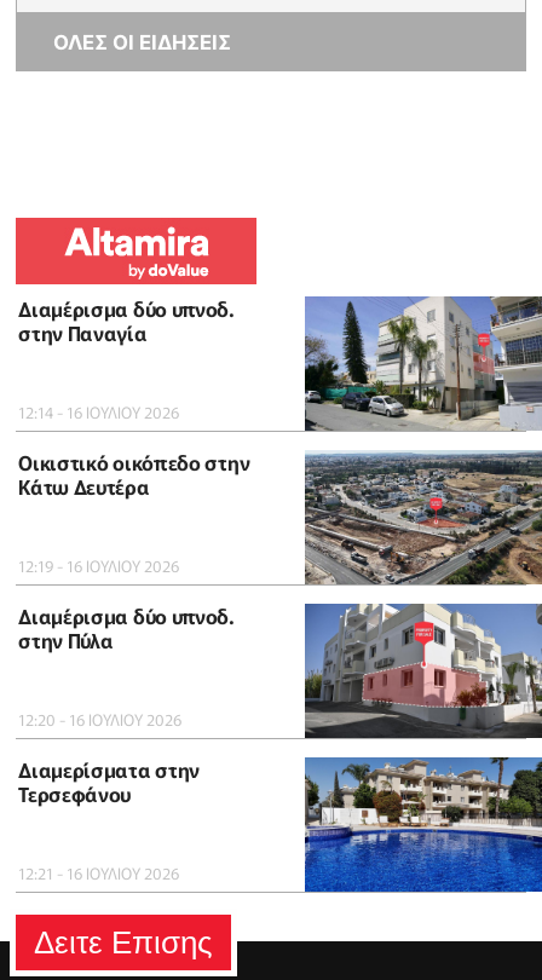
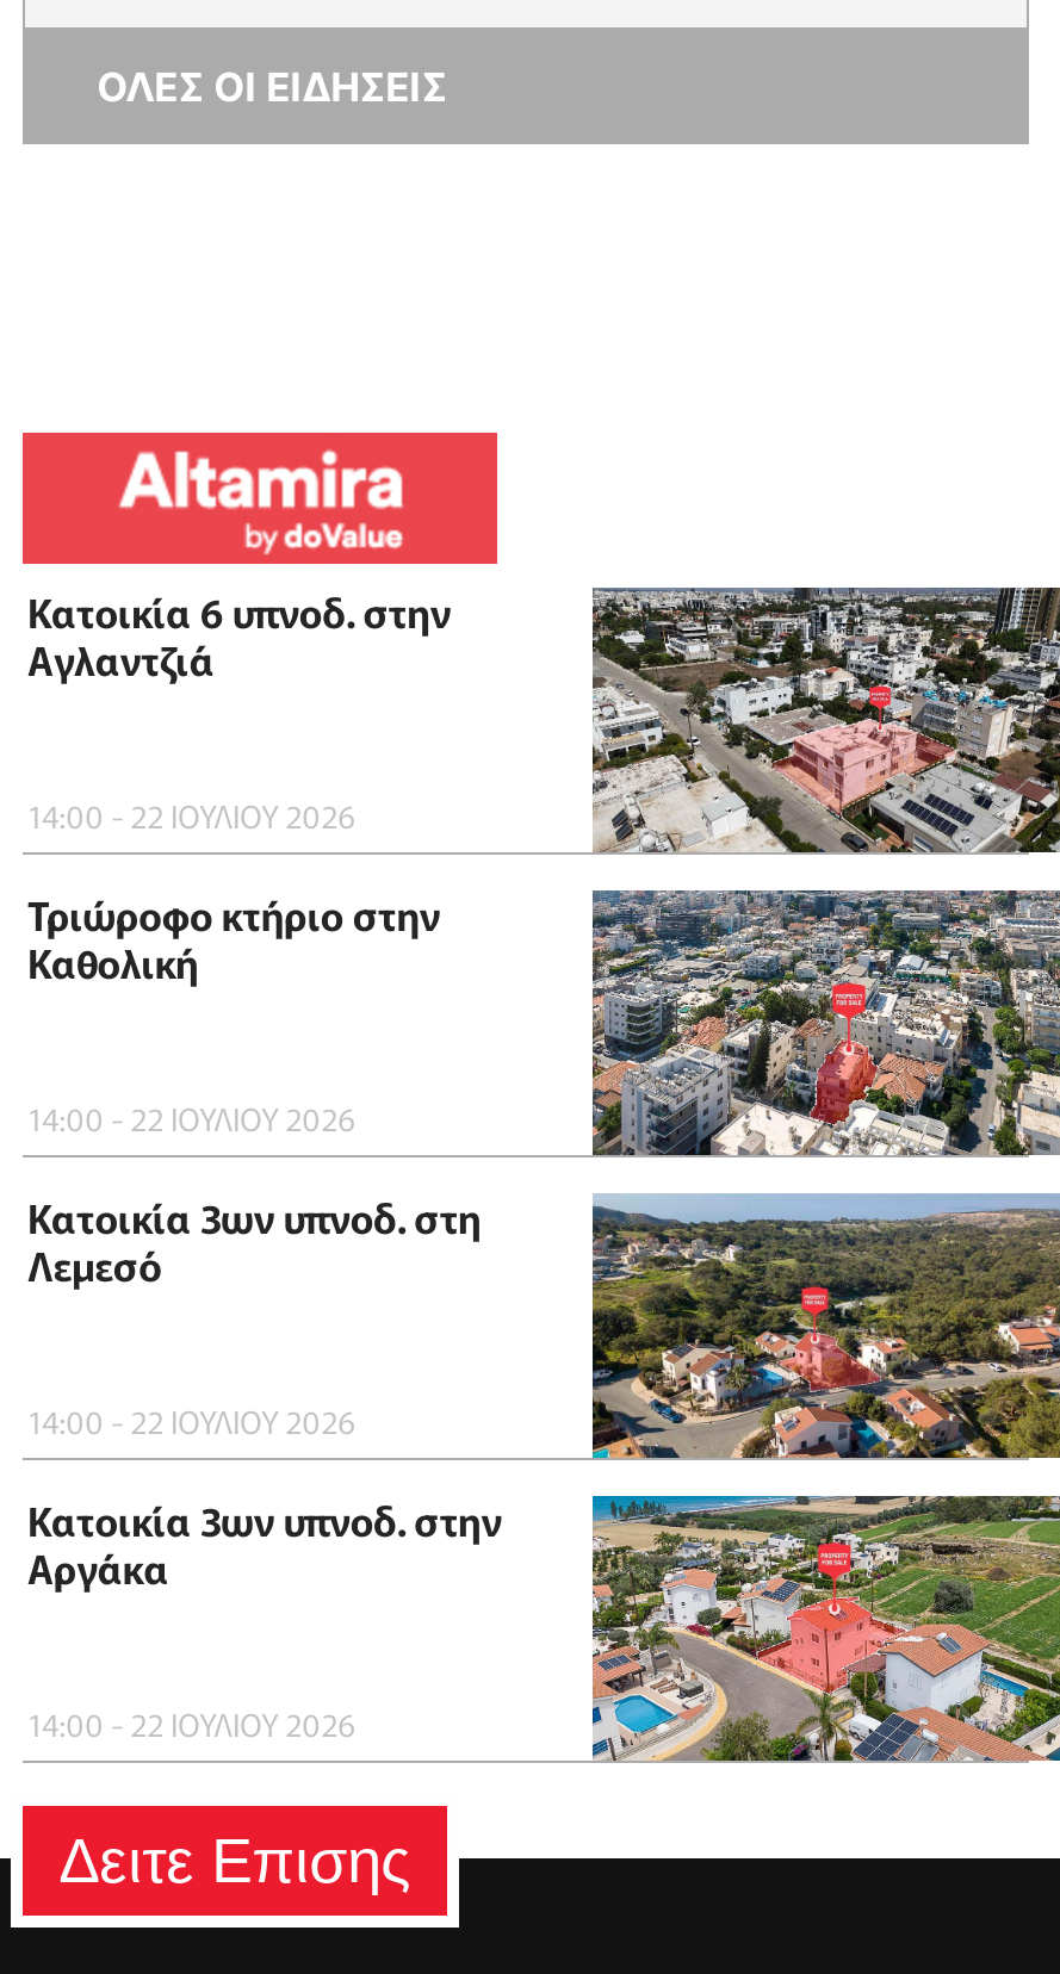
[18,294,233,347] Διαμέρισμα δύο υπνοδ. | στην Παναγία -> [28,583,451,688] Κατοικία 6 υπνοδ. στην | Αγλαντζιά
[304,295,538,432] [image] -> [590,585,1053,855] [image]
[18,401,179,424] 12:14 - 16 ΙΟΥΛΙΟΥ 2026 -> [28,793,354,838] 14:00 - 22 ΙΟΥΛΙΟΥ 2026
[18,448,249,501] Οικιστικό οικόπεδο στην | Κάτω Δευτέρα -> [28,886,440,991] Τριώροφο κτήριο στην | Καθολική
[305,450,538,586] [image] -> [590,888,1053,1157] [image]
[18,554,179,577] 12:19 - 16 ΙΟΥΛΙΟΥ 2026 -> [28,1095,354,1141] 14:00 - 22 ΙΟΥΛΙΟΥ 2026
[18,601,233,655] Διαμέρισμα δύο υπνοδ. | στην Πύλα -> [28,1188,481,1293] Κατοικία 3ων υπνοδ. στη | Λεμεσό
[304,604,538,739] [image] -> [590,1193,1053,1460] [image]
[18,708,182,731] 12:20 - 16 ΙΟΥΛΙΟΥ 2026 -> [28,1398,354,1443] 14:00 - 22 ΙΟΥΛΙΟΥ 2026
[18,755,200,808] Διαμερίσματα στην | Τερσεφάνου -> [28,1491,502,1596] Κατοικία 3ων υπνοδ. στην | Αργάκα
[304,756,538,893] [image] -> [590,1494,1053,1763] [image]
[18,861,179,884] 12:21 - 16 ΙΟΥΛΙΟΥ 2026 -> [28,1701,354,1746] 14:00 - 22 ΙΟΥΛΙΟΥ 2026

